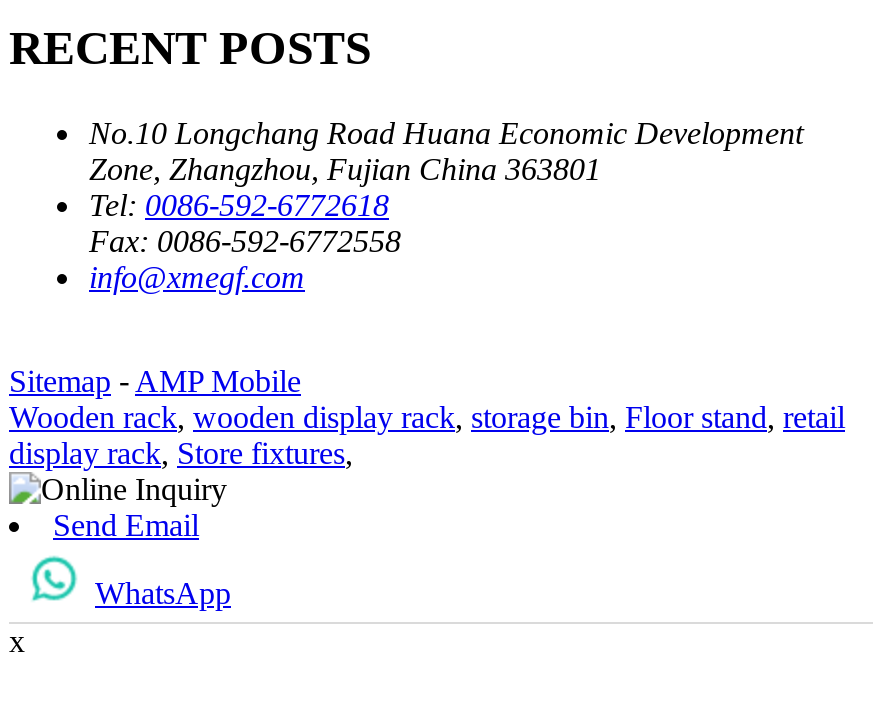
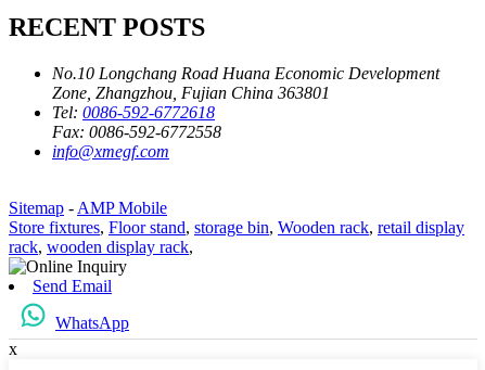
[9,399,845,469] Wooden rack, wooden display rack, storage bin, Floor stand, retail | display rack, Store fixtures, -> [9,218,464,256] Store fixtures, Floor stand, storage bin, Wooden rack, retail display | rack, wooden display rack,

